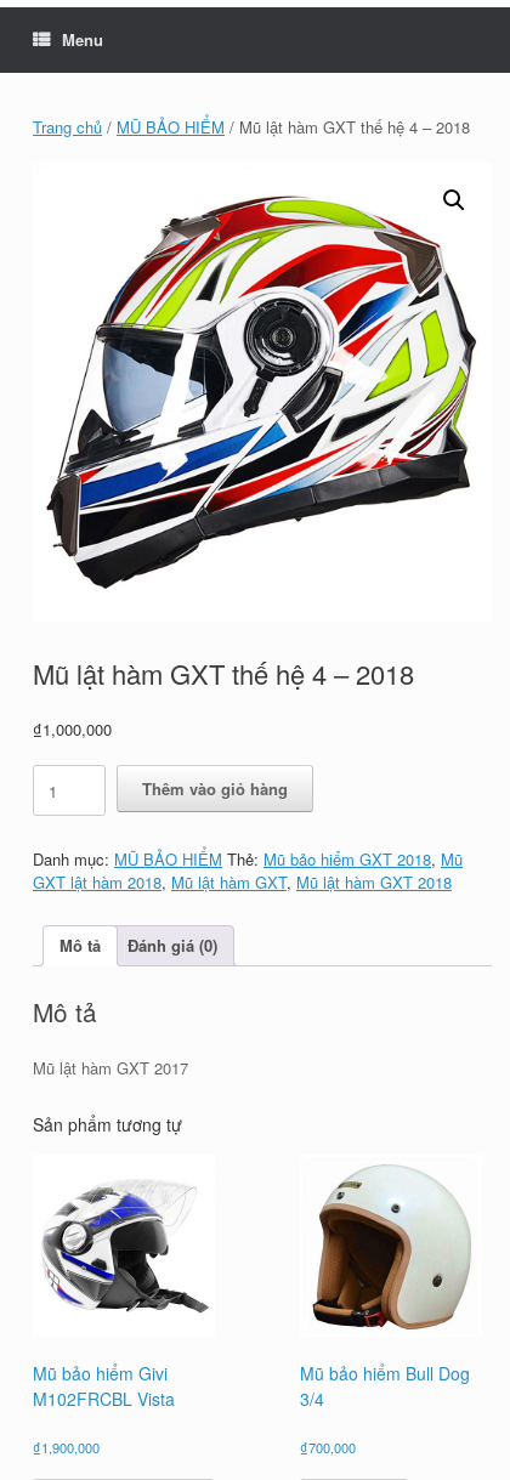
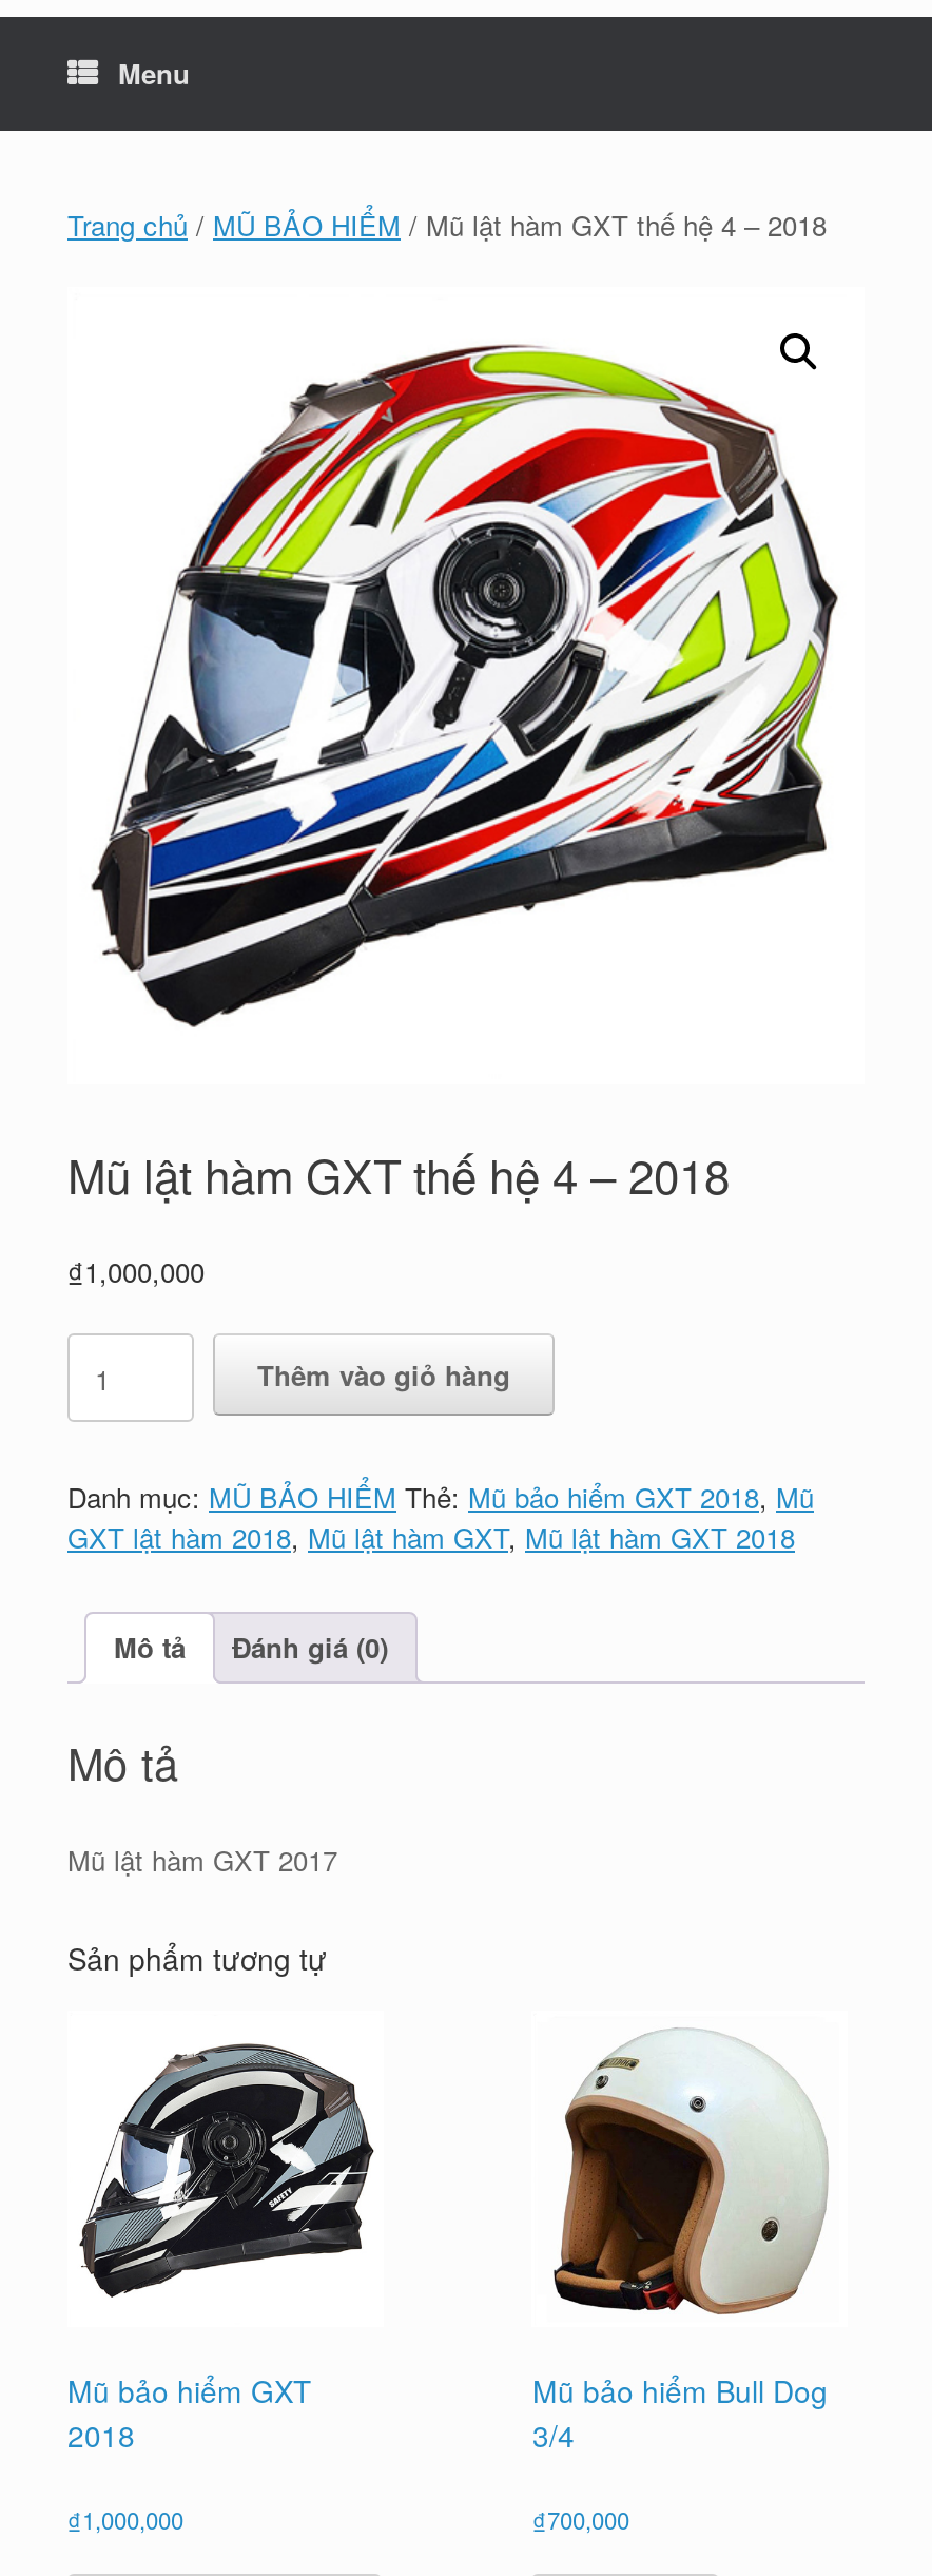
[33,1174,209,1411] [image] | Mũ bảo hiểm Givi | M102FRCBL Vista -> [67,2042,375,2456] [image] | Mũ bảo hiểm GXT | 2018
[33,1438,100,1457] ₫1,900,000 -> [67,2503,183,2537] ₫1,000,000

